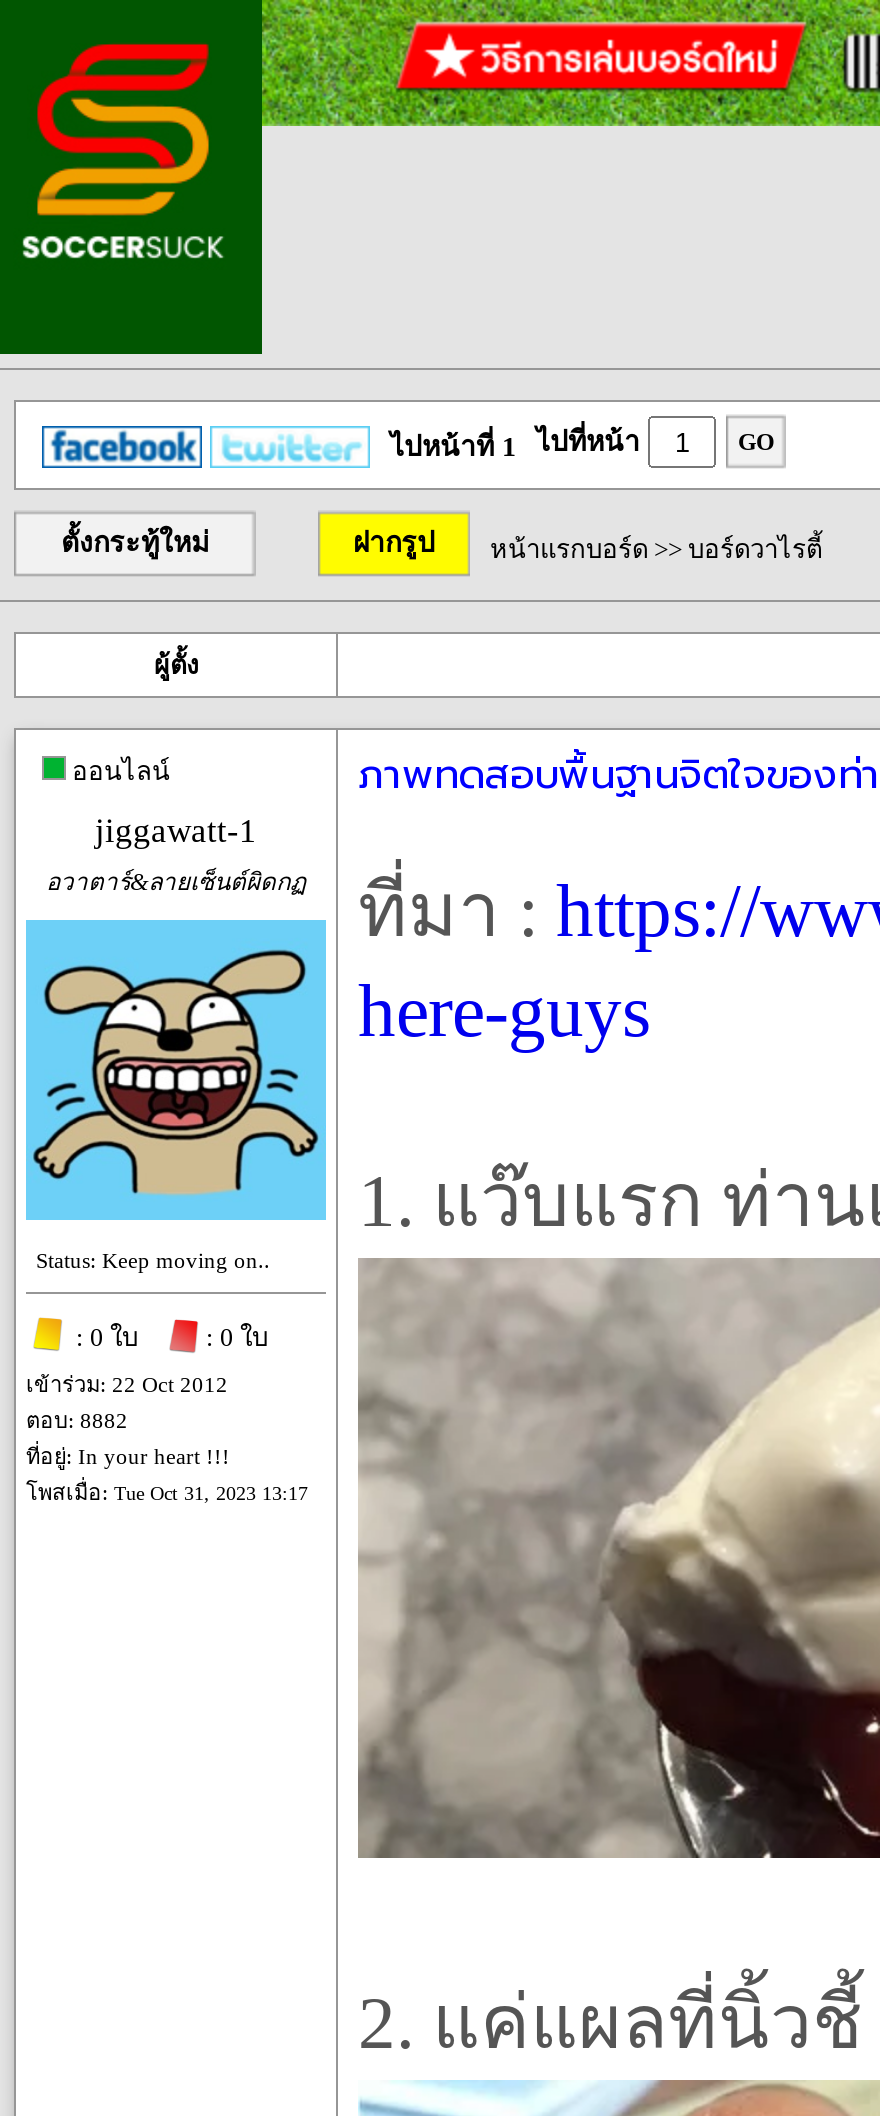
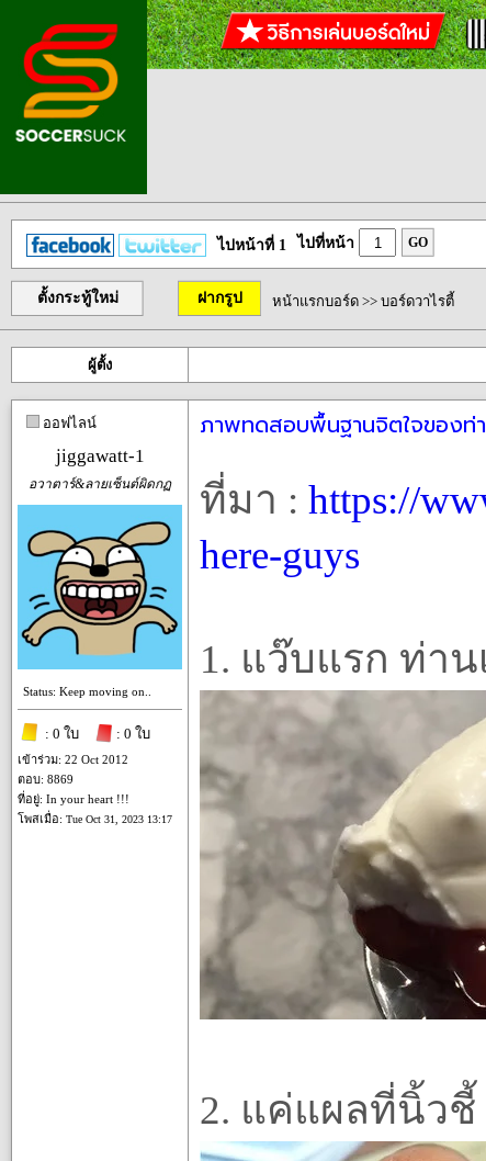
[72,756,170,786] ออนไลน์ -> [43,415,97,431] ออฟไลน์
[26,1408,128,1432] ตอบ: 8882 -> [18,773,74,786] ตอบ: 8869

